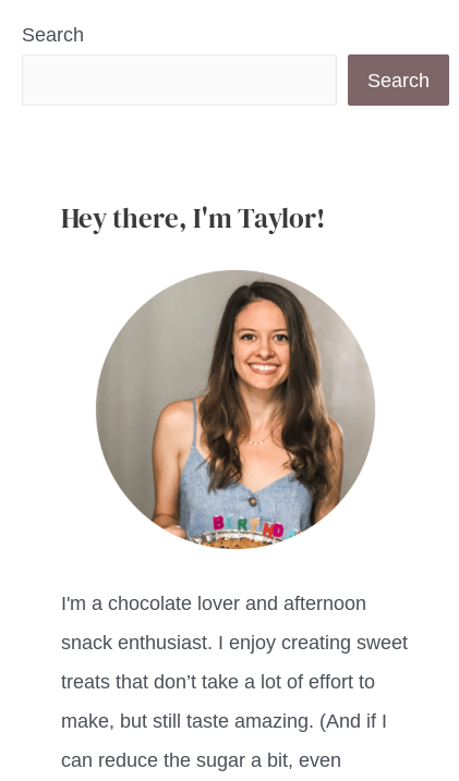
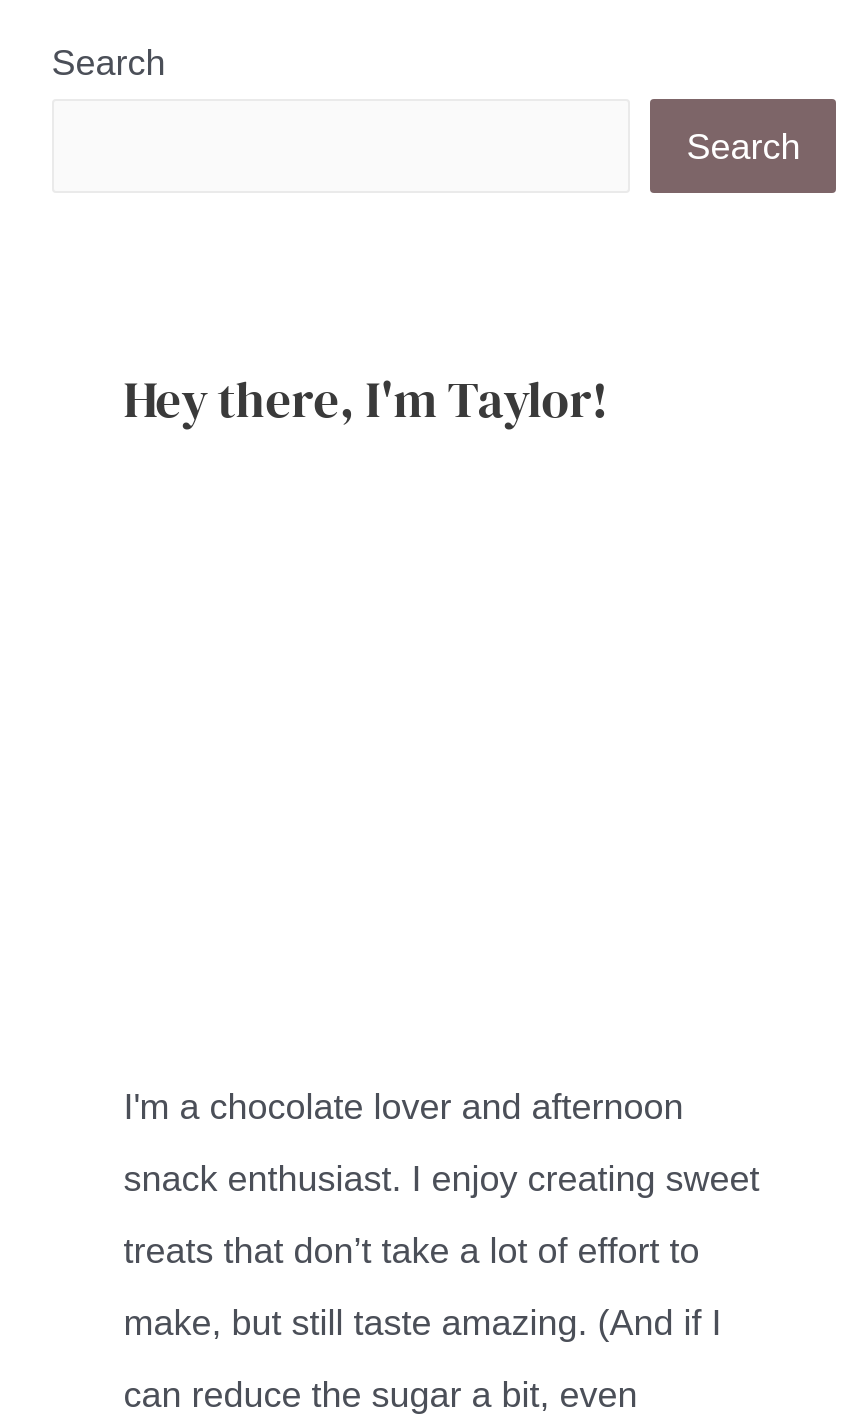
[95,269,375,550] [image] -> none

